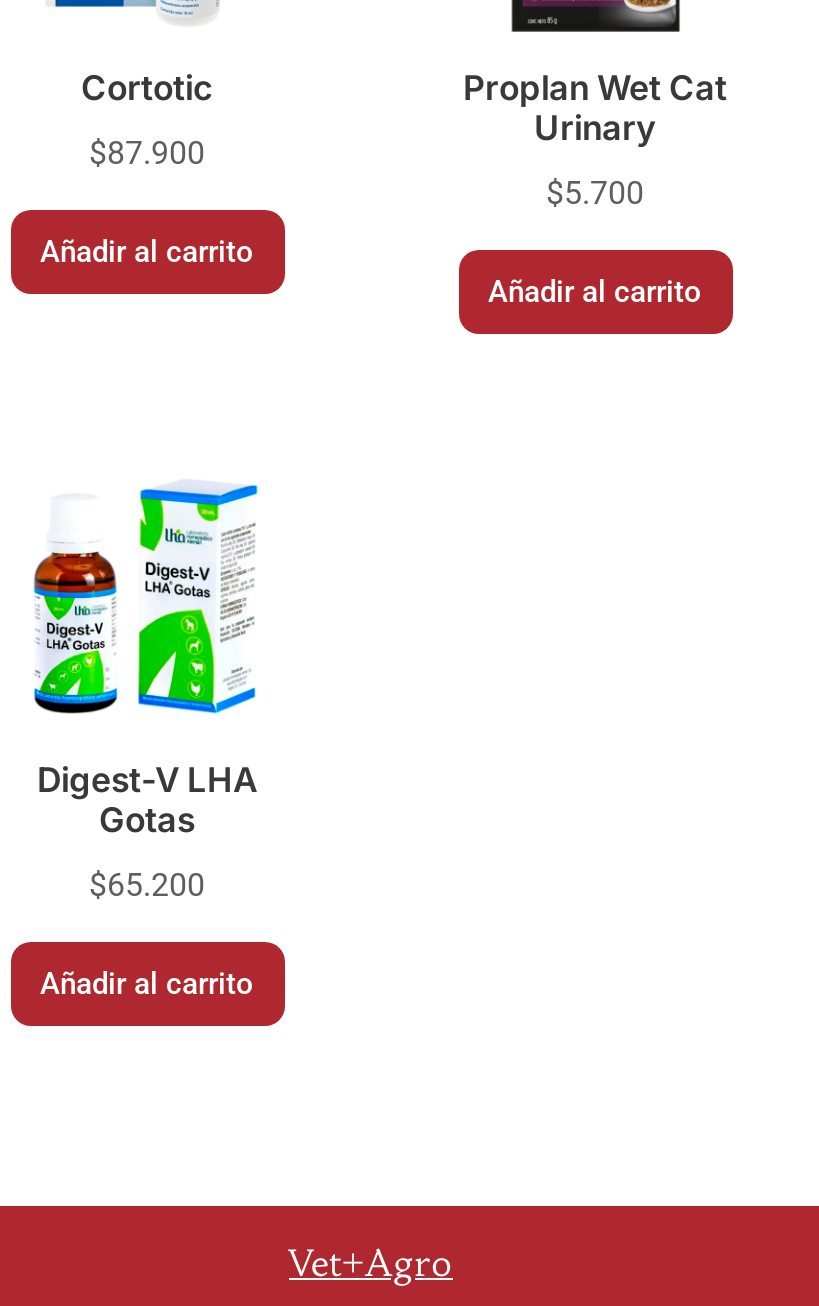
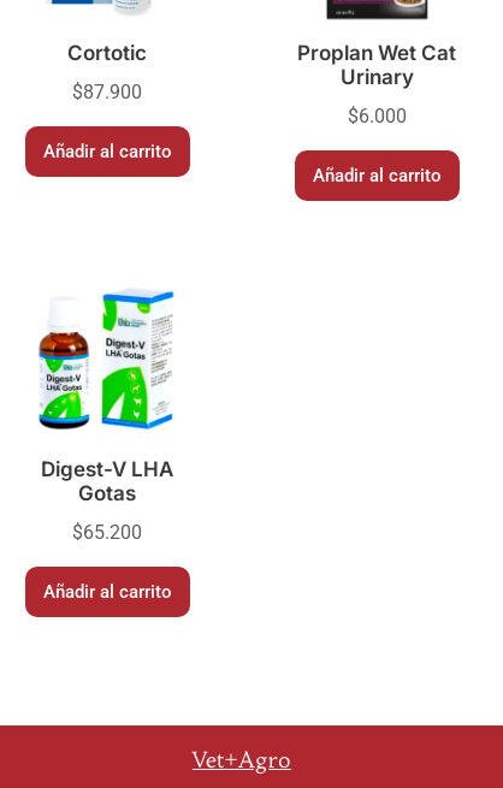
[546,174,644,212] $5.700 -> [347,105,406,128] $6.000

